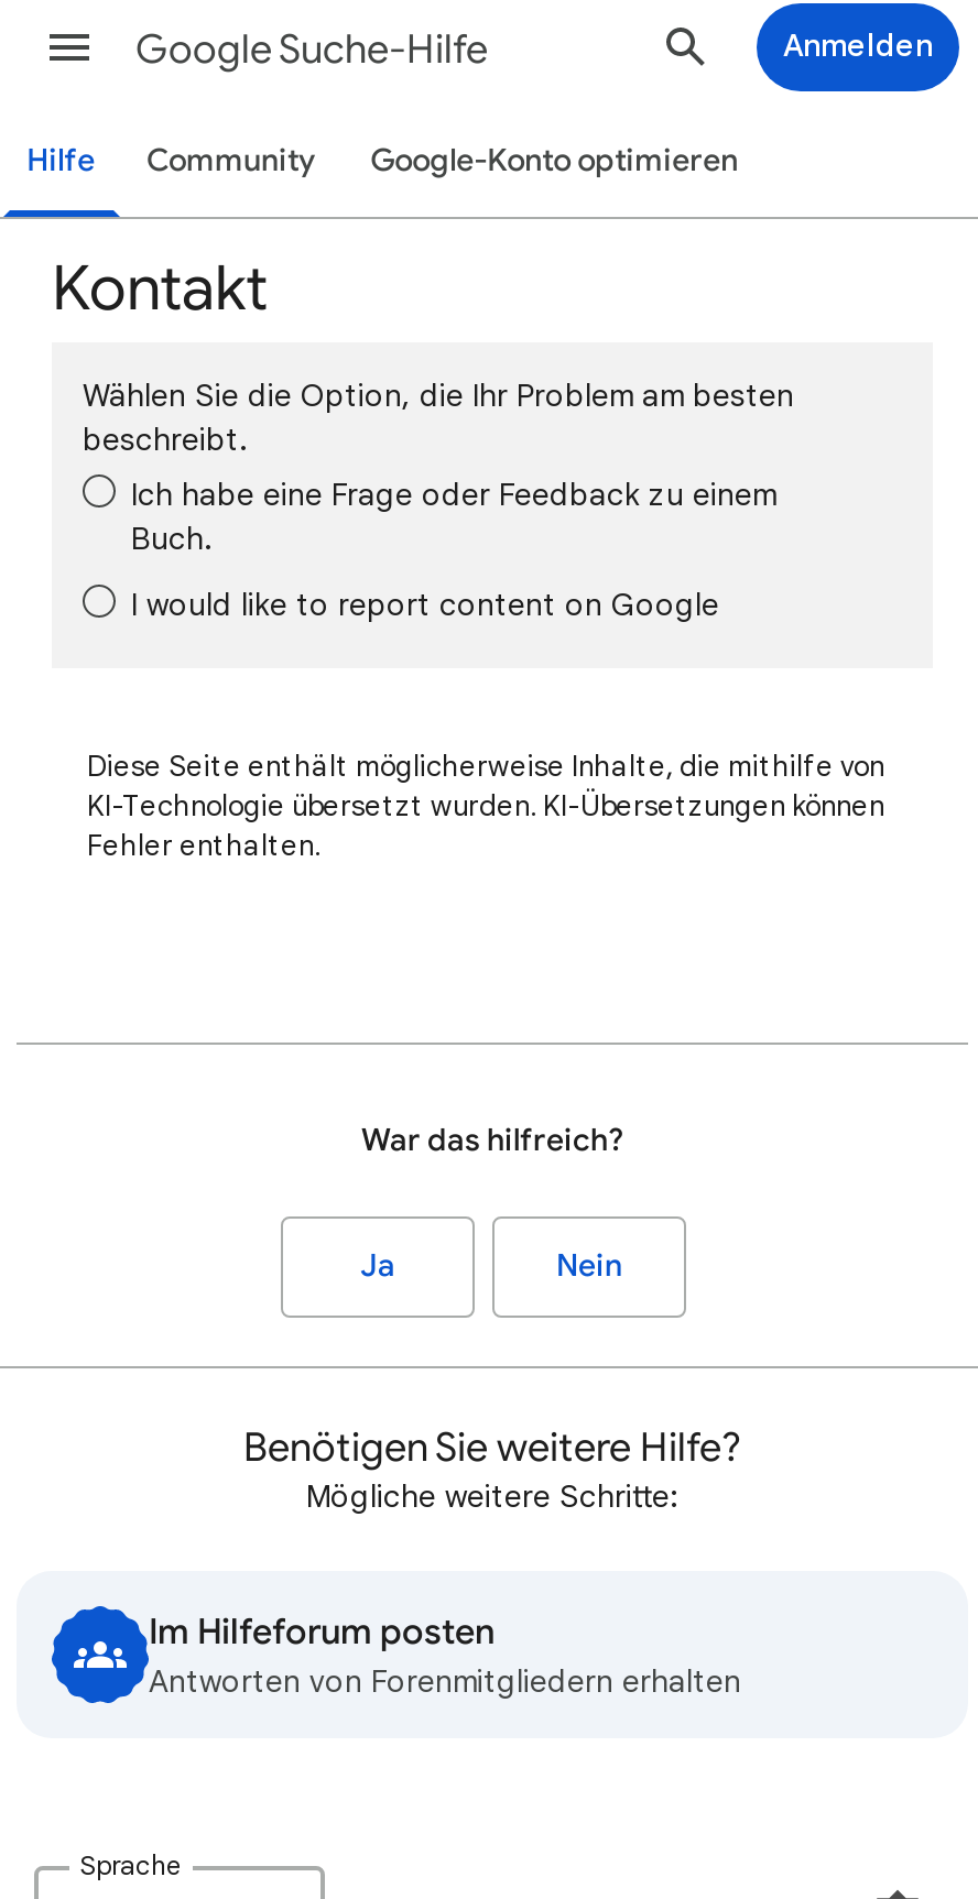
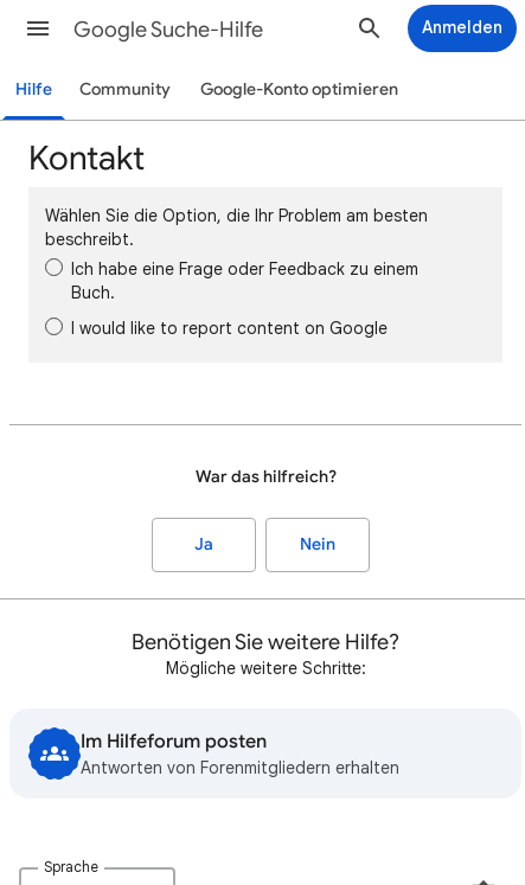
[87,747,884,864] Diese Seite enthält möglicherweise Inhalte, die mithilfe von | KI-Technologie übersetzt wurden. KI-Übersetzungen können | Fehler enthalten. -> none

